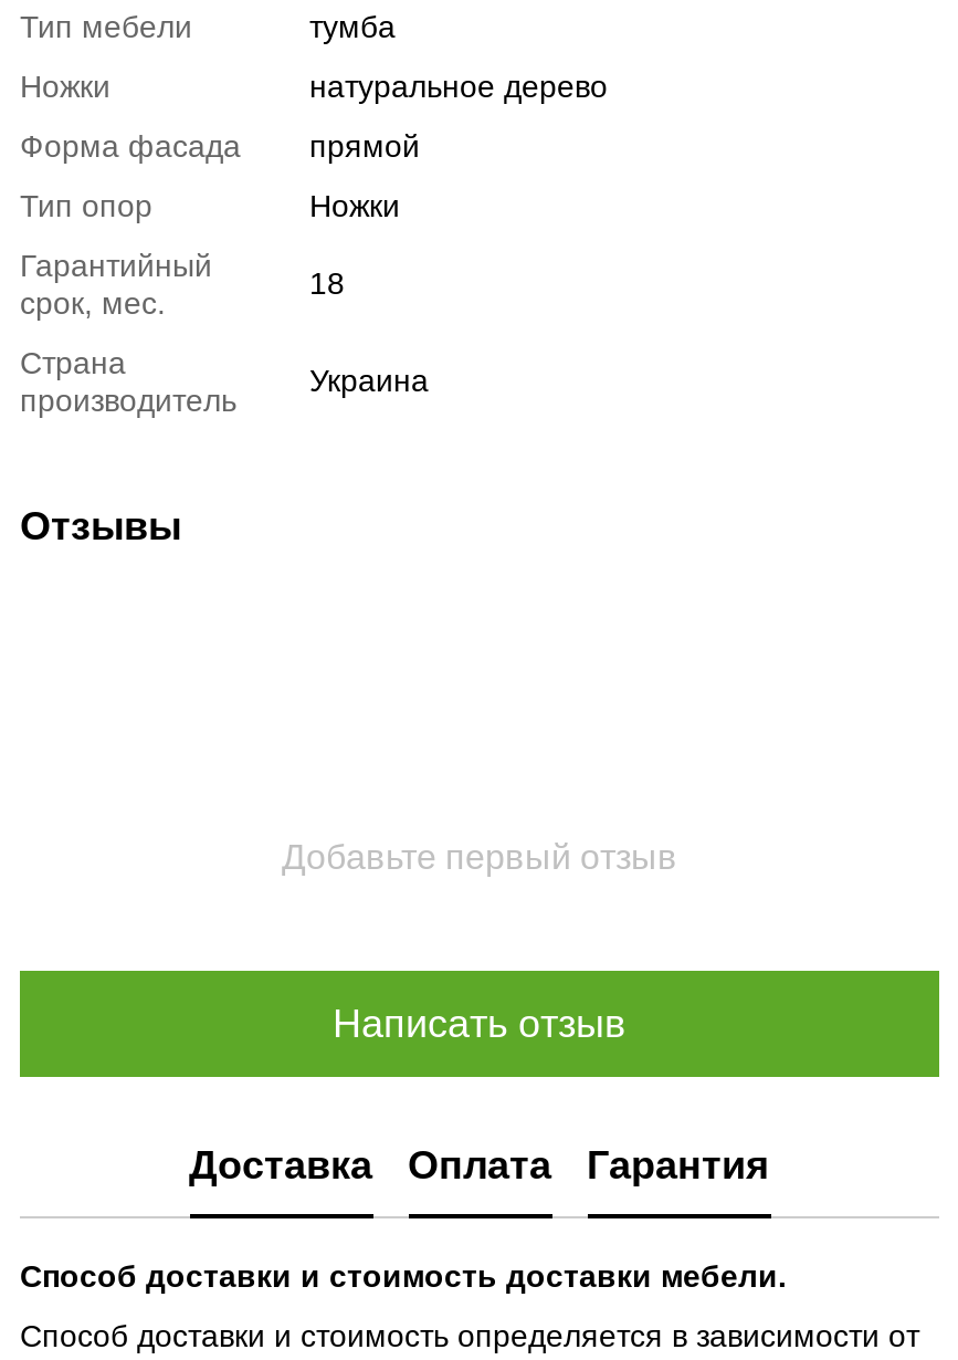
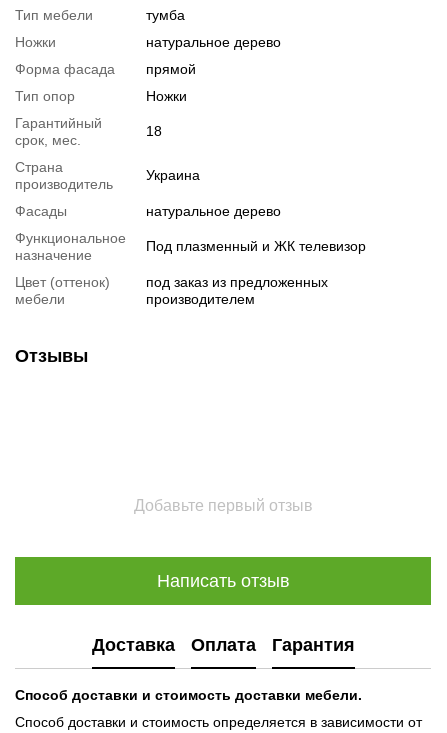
none -> [15,203,281,263] Фасады | натуральное дерево | Функциональное | назначение
none -> [15,238,366,307] Под плазменный и ЖК телевизор | Цвет (оттенок) | мебели
none -> [146,274,328,307] под заказ из предложенных | производителем

